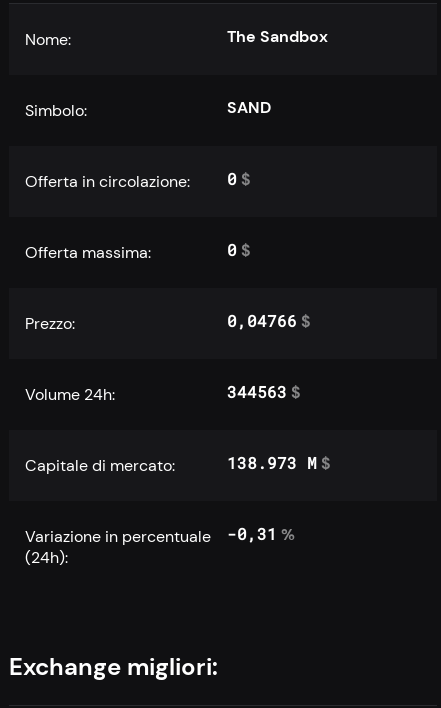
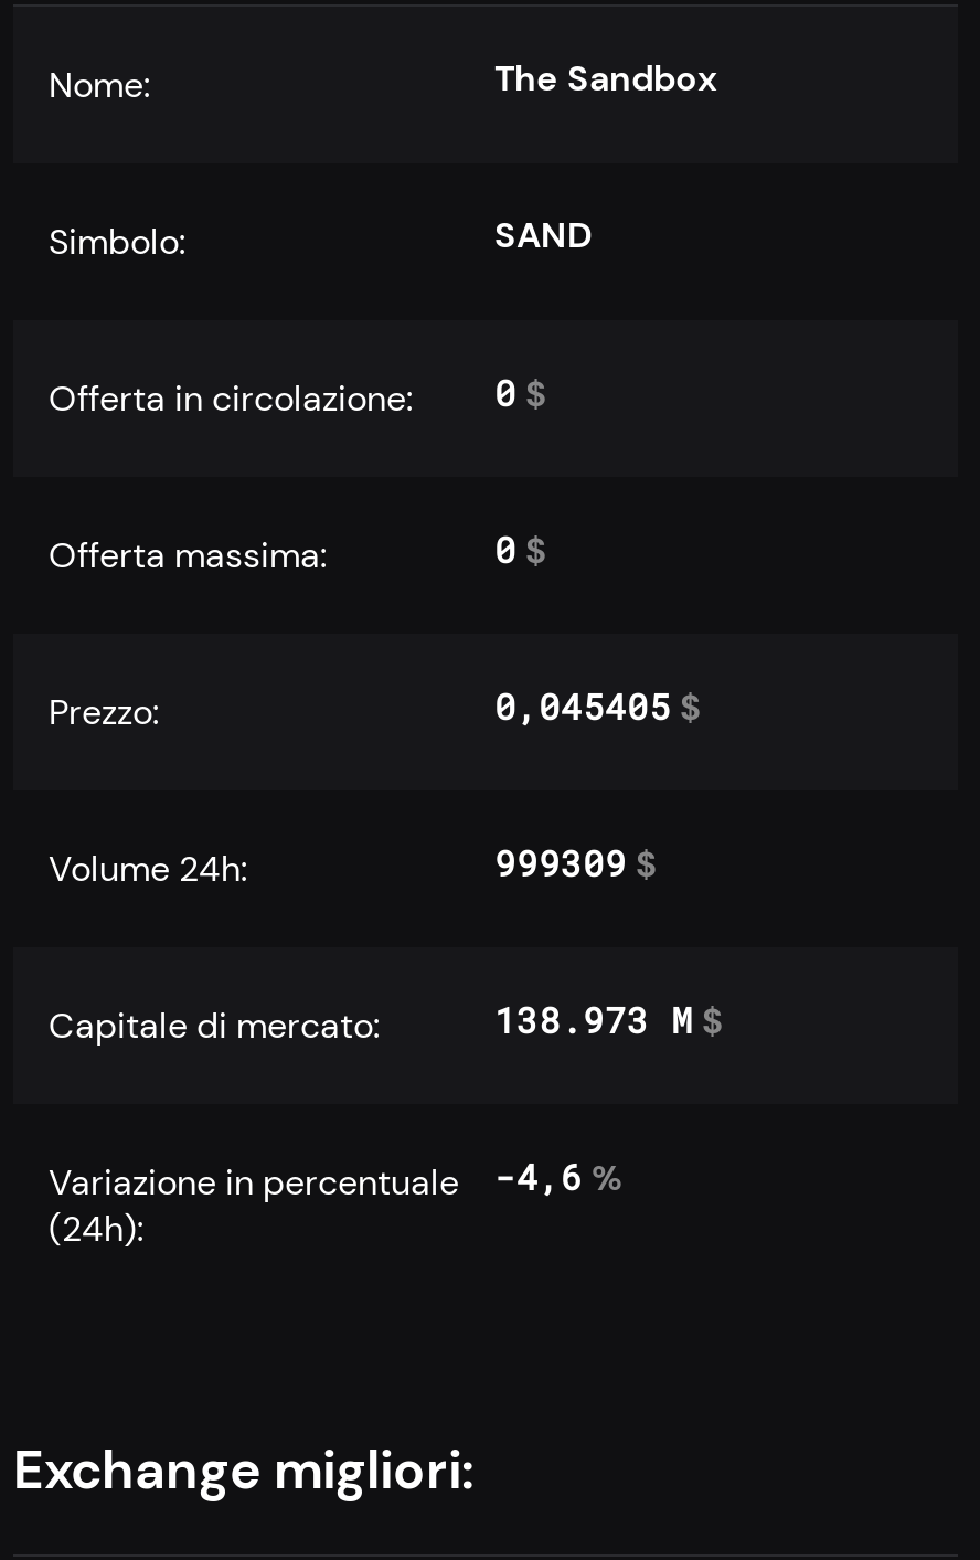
[227,310,311,332] 0,04766 $ -> [494,682,702,731] 0,045405 $
[227,381,301,403] 344563 $ -> [494,839,658,888] 999309 $
[25,523,295,547] Variazione in percentuale -0,31 % -> [49,1153,622,1206] Variazione in percentuale -4,6 %

